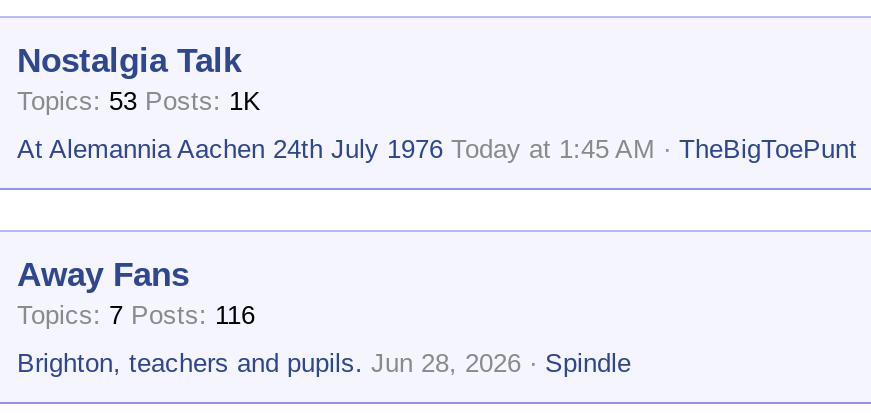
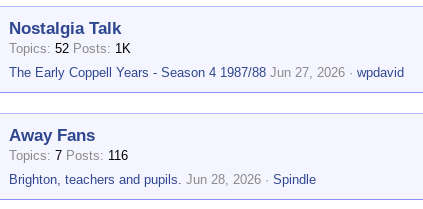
[17,86,261,116] Topics 53 Posts 1K -> [9,41,131,56] Topics 52 Posts 1K
[17,134,857,164] At Alemannia Aachen 24th July 1976 Today at 1:45 AM | TheBigToePunt -> [9,65,404,80] The Early Coppell Years - Season 4 1987/88 Jun 27, 2026 | wpdavid

